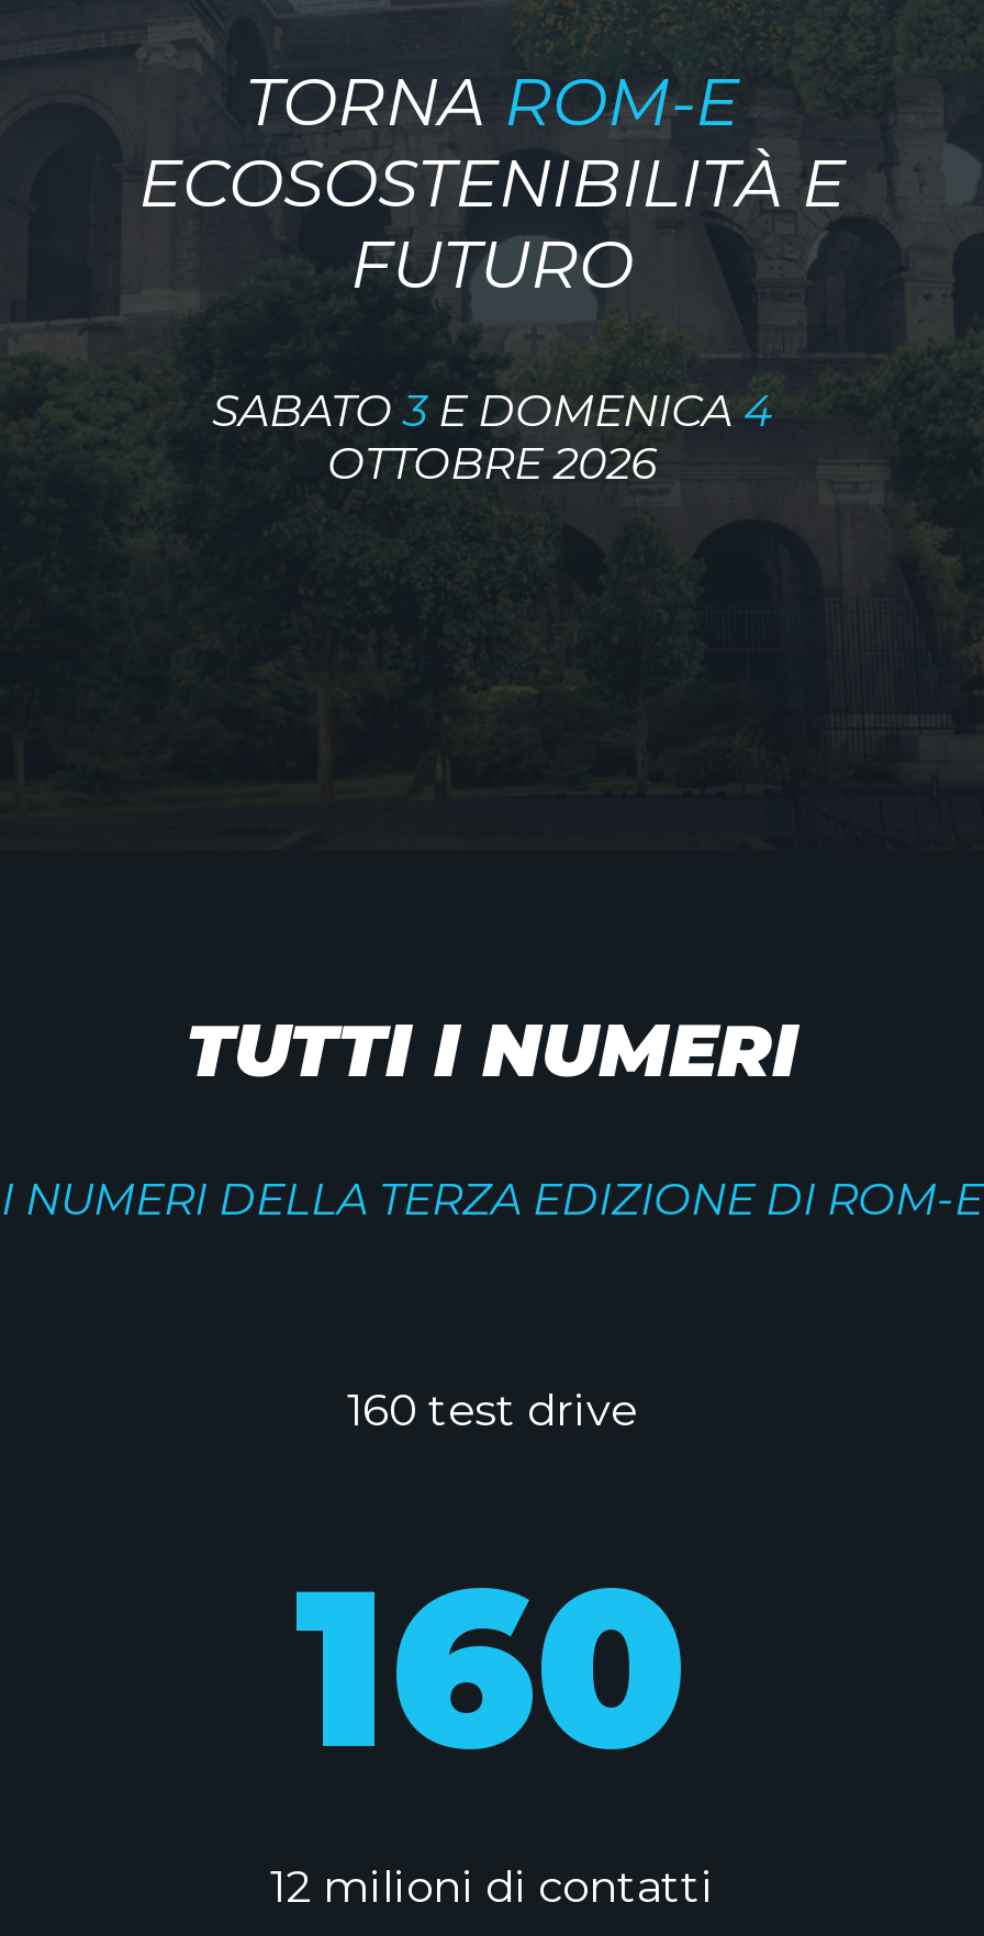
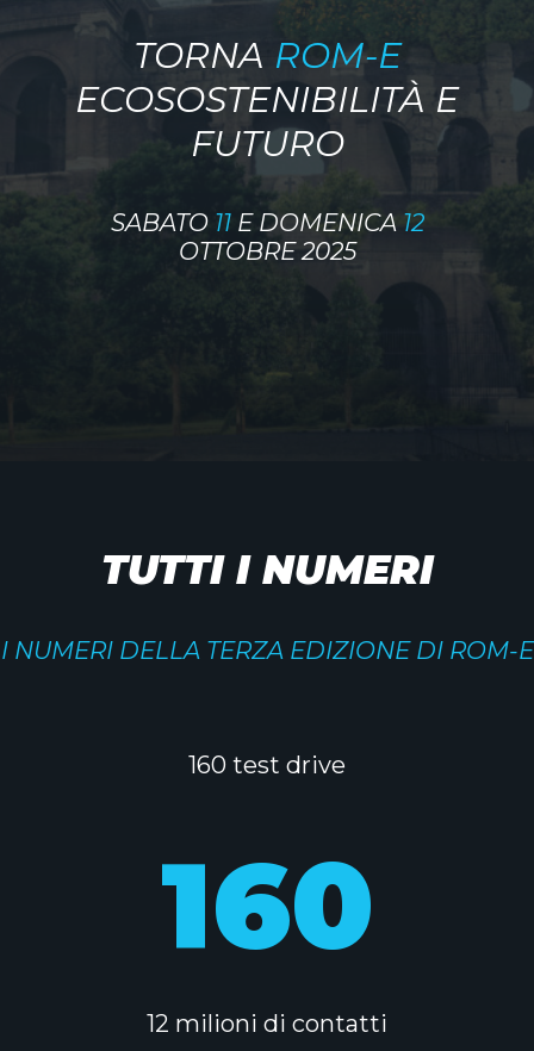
[212,384,772,437] SABATO 3 E DOMENICA 4 -> [110,209,424,237] SABATO 11 E DOMENICA 12
[327,437,657,490] OTTOBRE 2026 -> [178,237,356,266] OTTOBRE 2025

